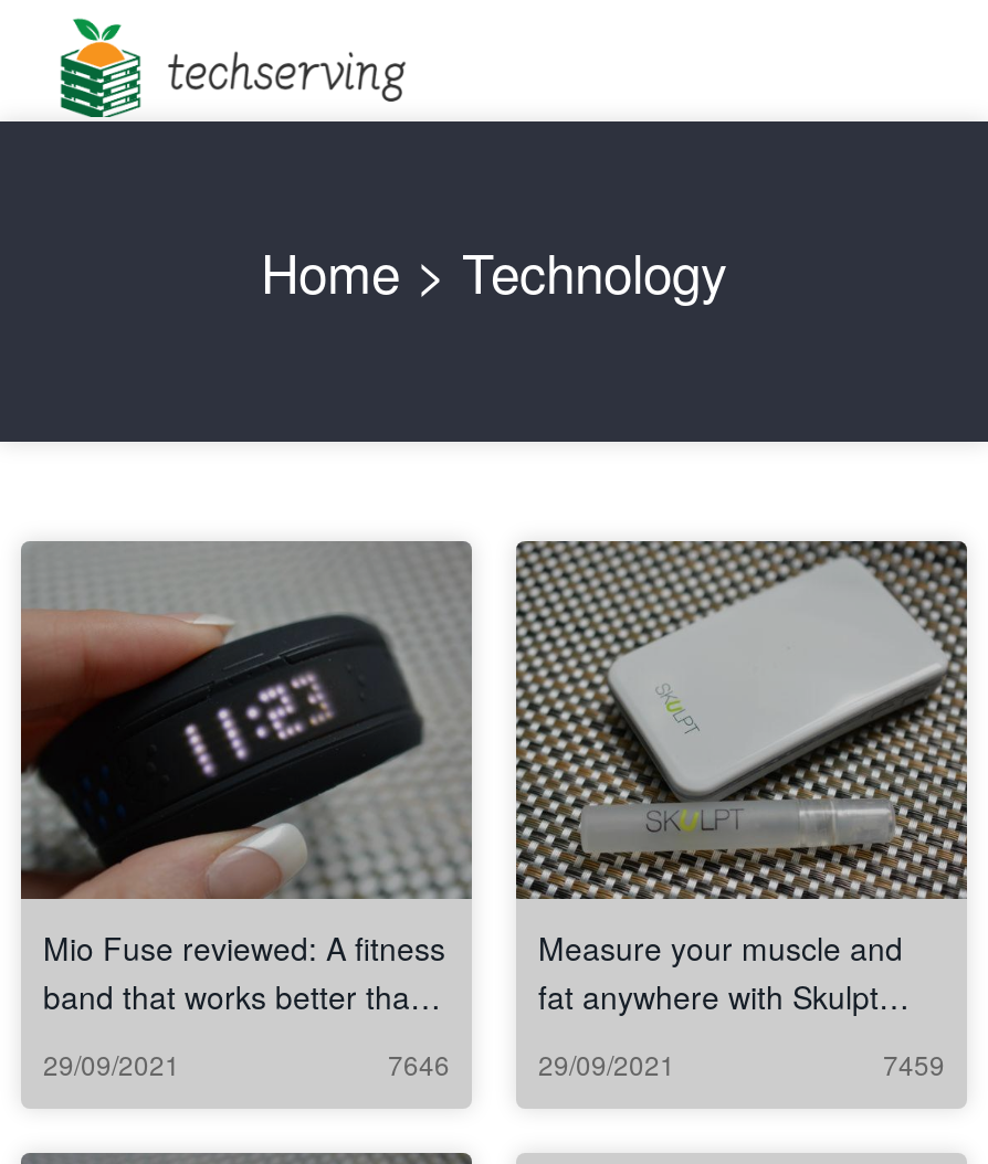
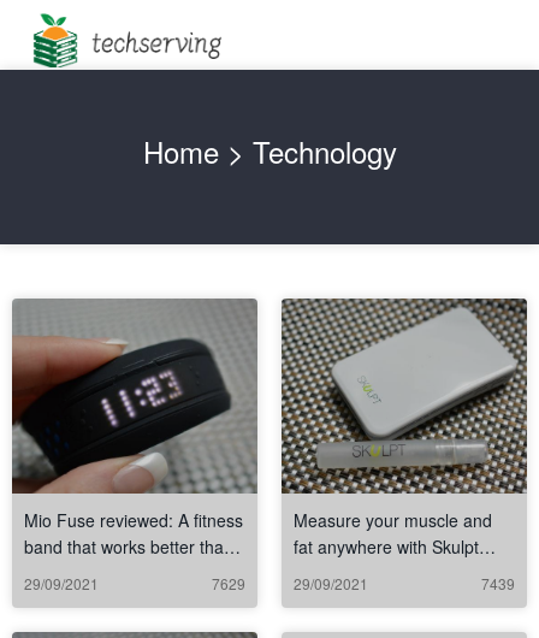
[388,1045,450,1082] 7646 -> [212,573,245,593] 7629
[883,1045,945,1082] 7459 -> [481,573,515,593] 7439

